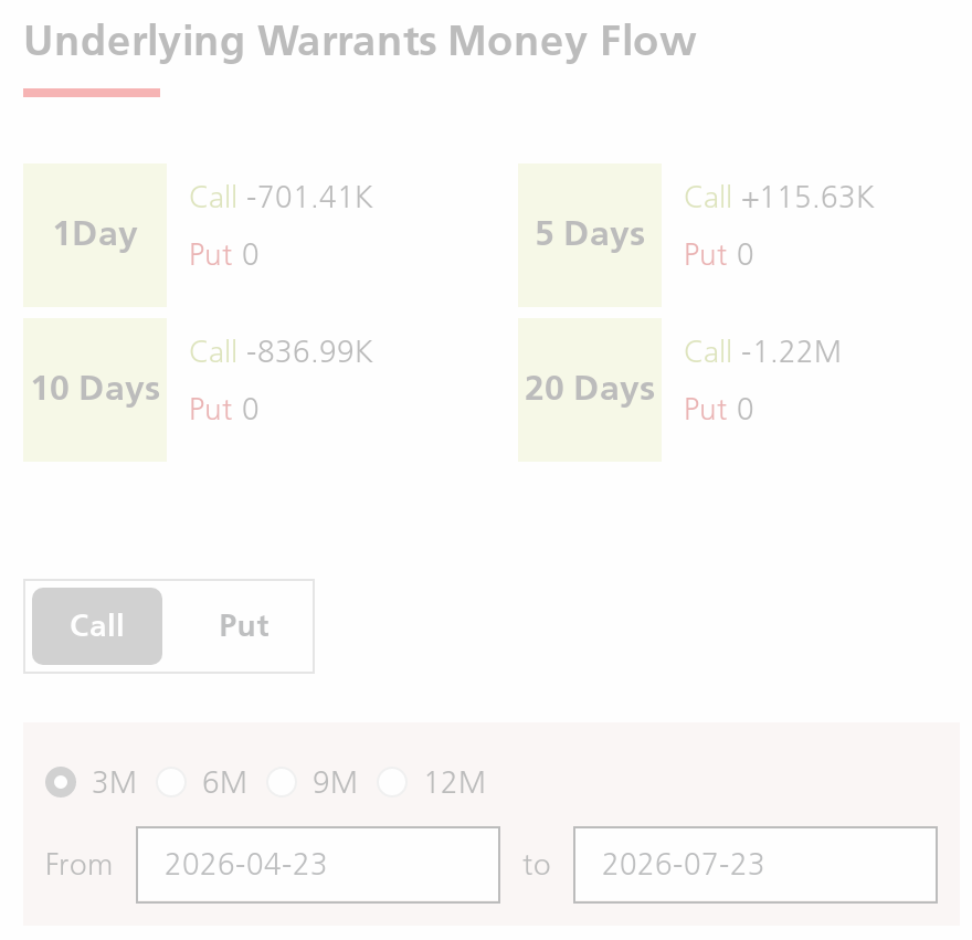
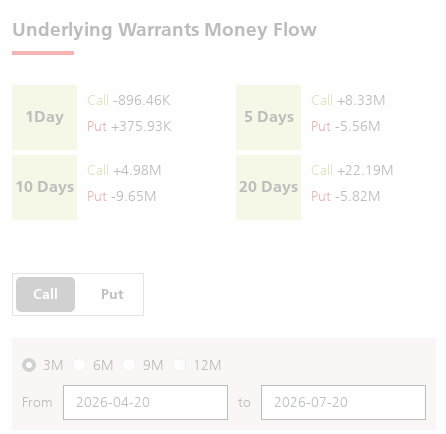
[189,178,374,216] Call -701.41K -> [87,92,171,109] Call -896.46K
[684,178,876,216] Call +115.63K -> [311,92,385,109] Call +8.33M
[189,235,260,273] Put 0 -> [87,118,172,135] Put +375.93K
[684,235,754,273] Put 0 -> [311,118,380,135] Put -5.56M
[189,333,374,370] Call -836.99K -> [87,162,161,179] Call +4.98M
[684,333,841,370] Call -1.22M -> [311,162,393,179] Call +22.19M
[189,390,260,428] Put 0 -> [87,188,156,205] Put -9.65M
[684,390,754,428] Put 0 -> [311,188,380,205] Put -5.82M

